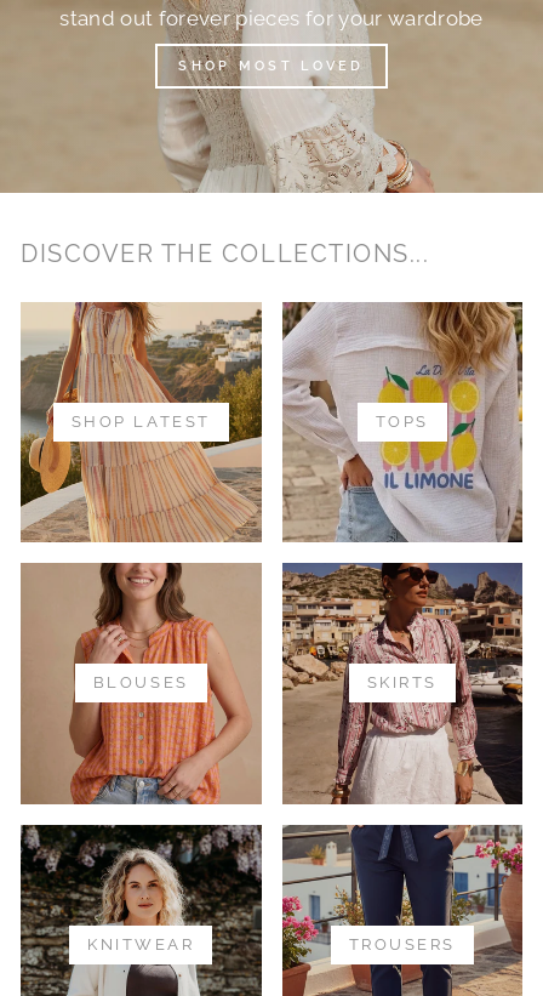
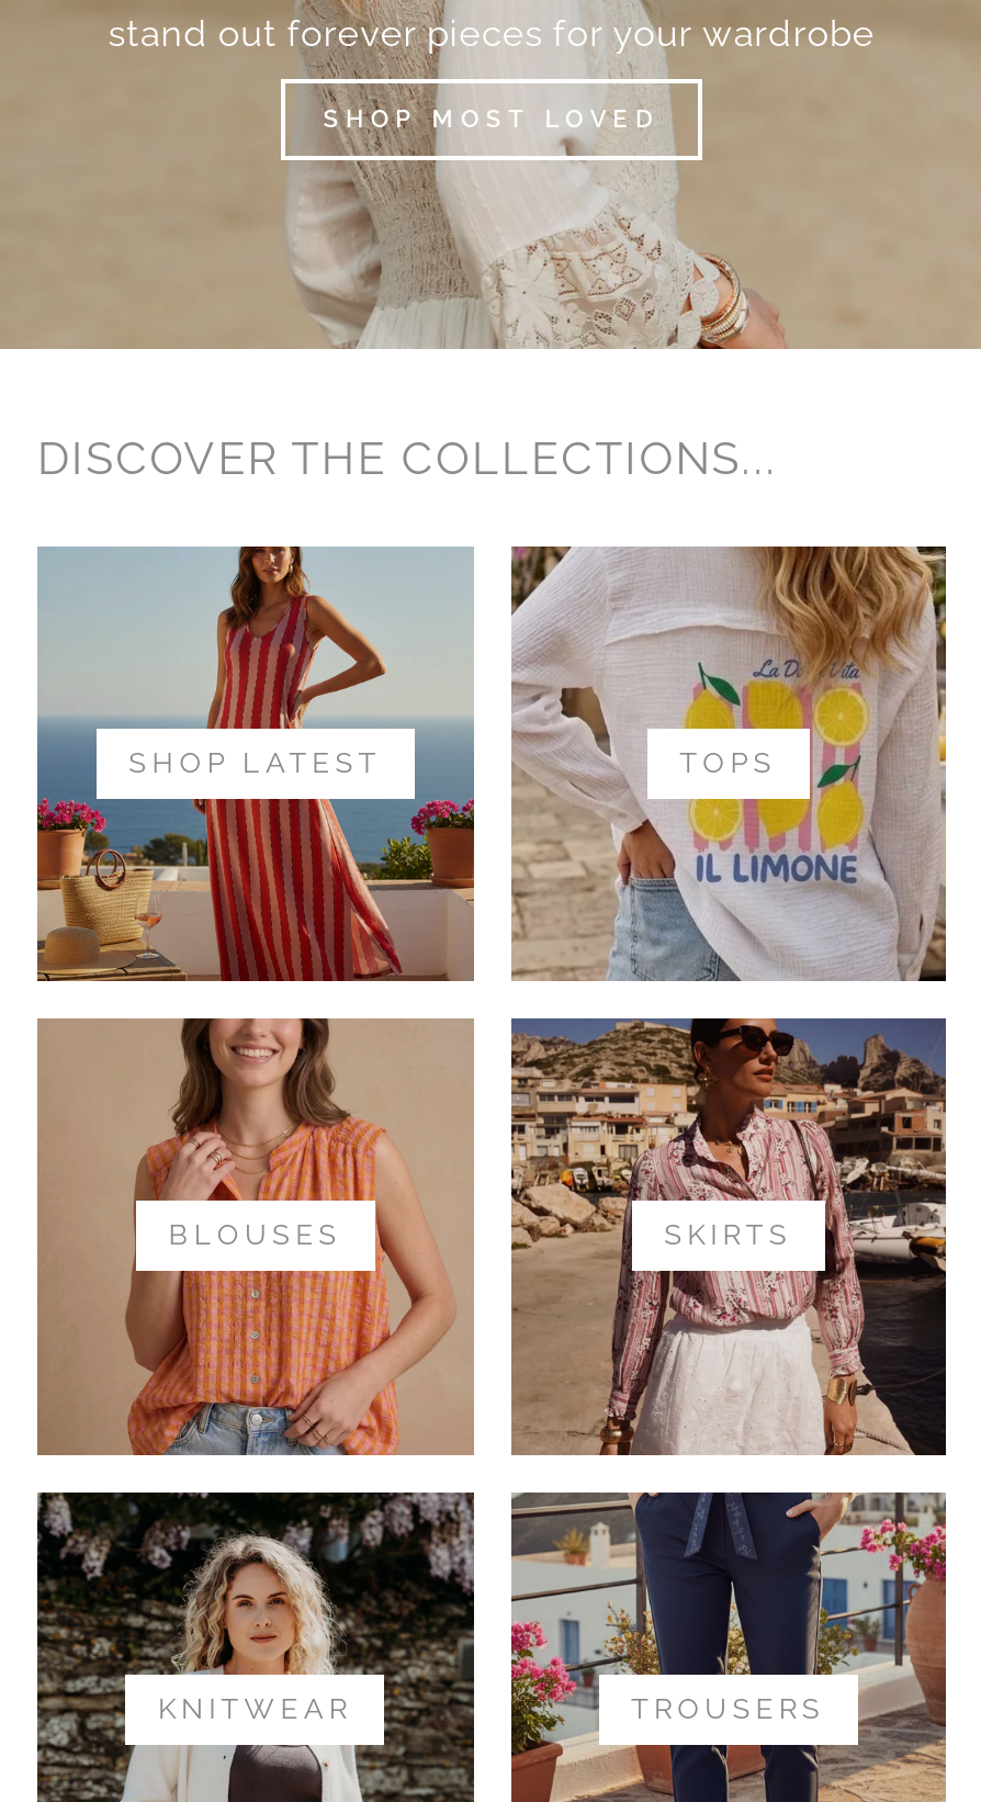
[21,301,263,543] [image] -> [37,544,476,983] [image]

